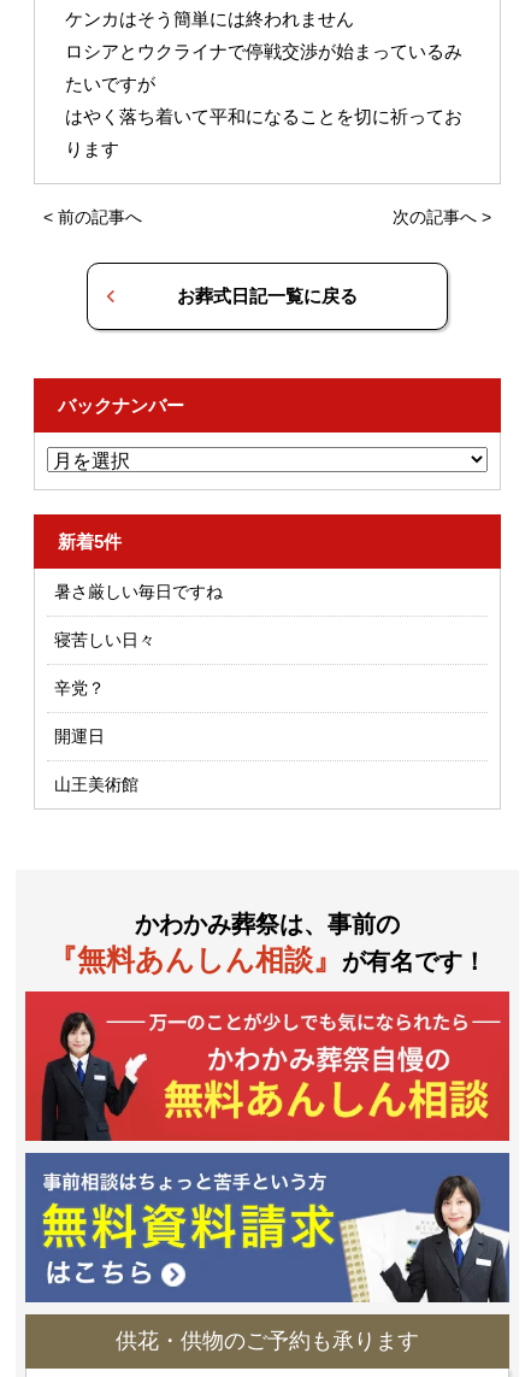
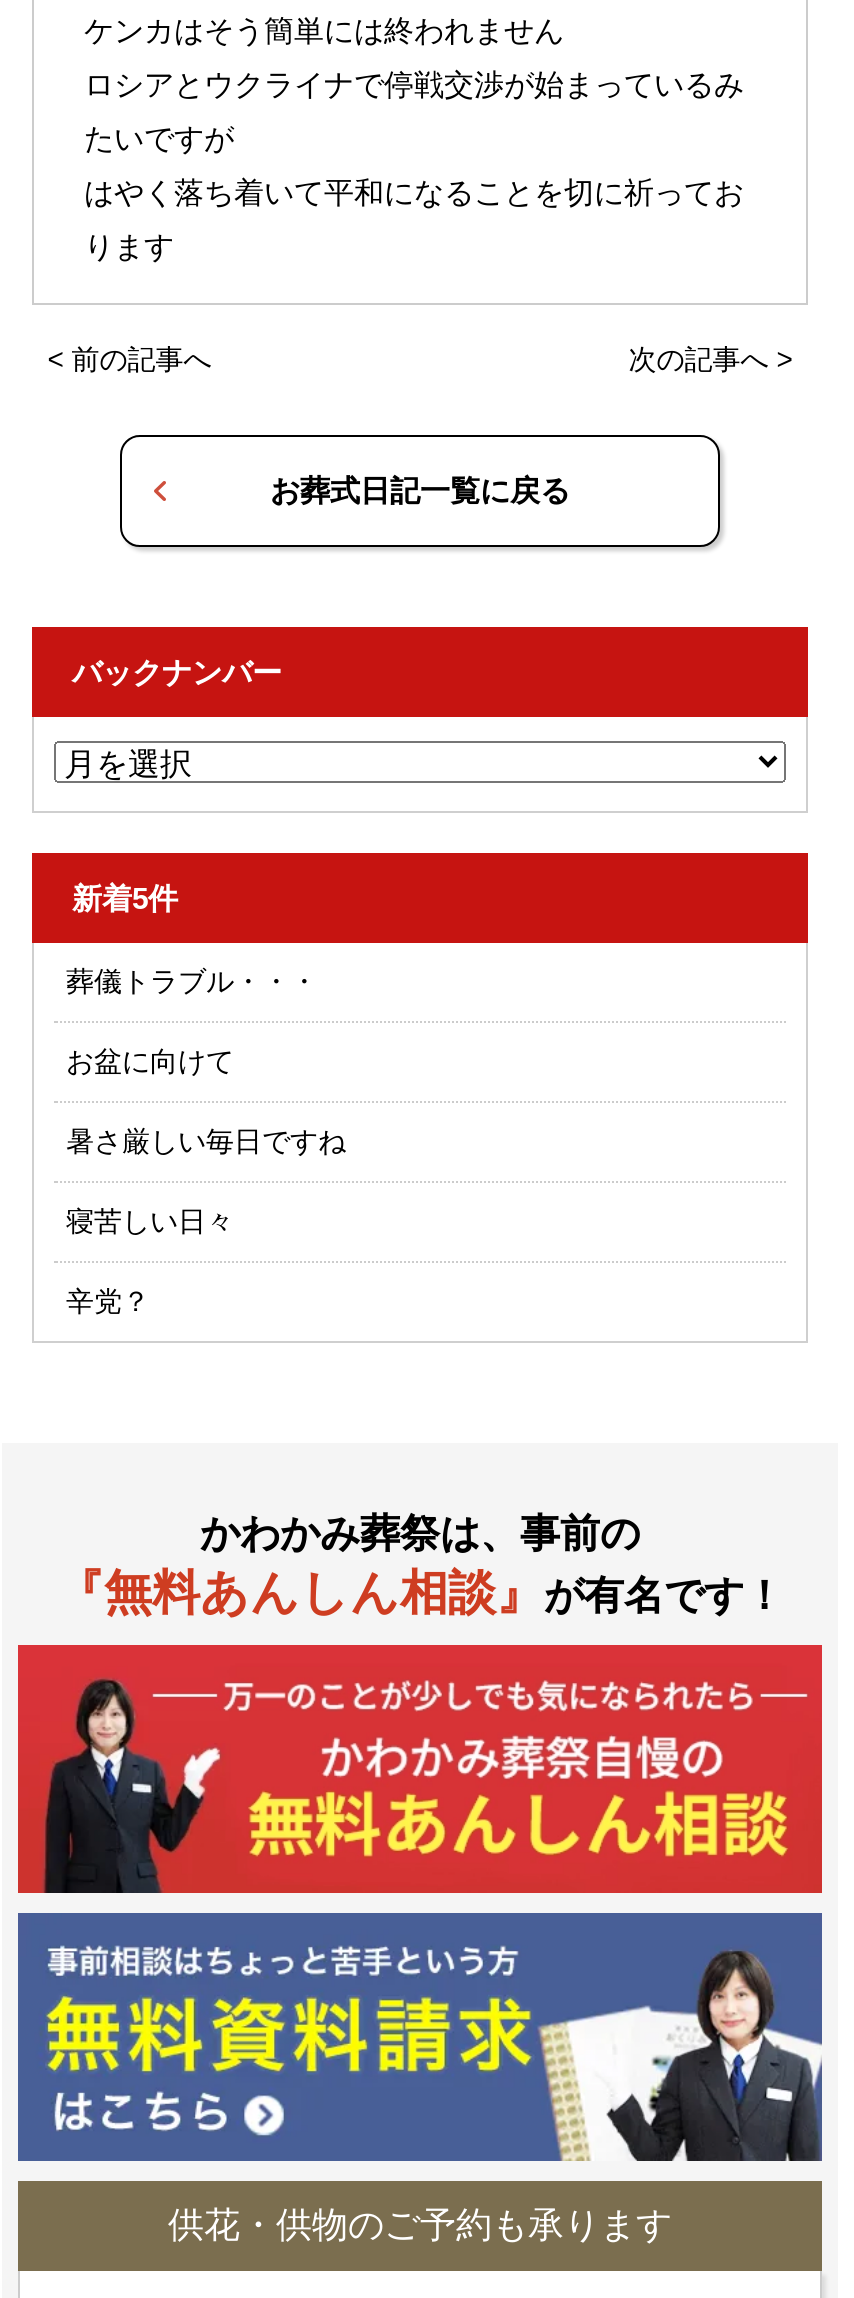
none -> [66,965,318,1077] 葬儀トラブル・・・ | お盆に向けて
moved [54,582,223,698] -> [66,1125,346,1317]: 暑さ厳しい毎日ですね | 寝苦しい日々 | 辛党？
[54,726,138,794] 開運日 | 山王美術館 -> none

